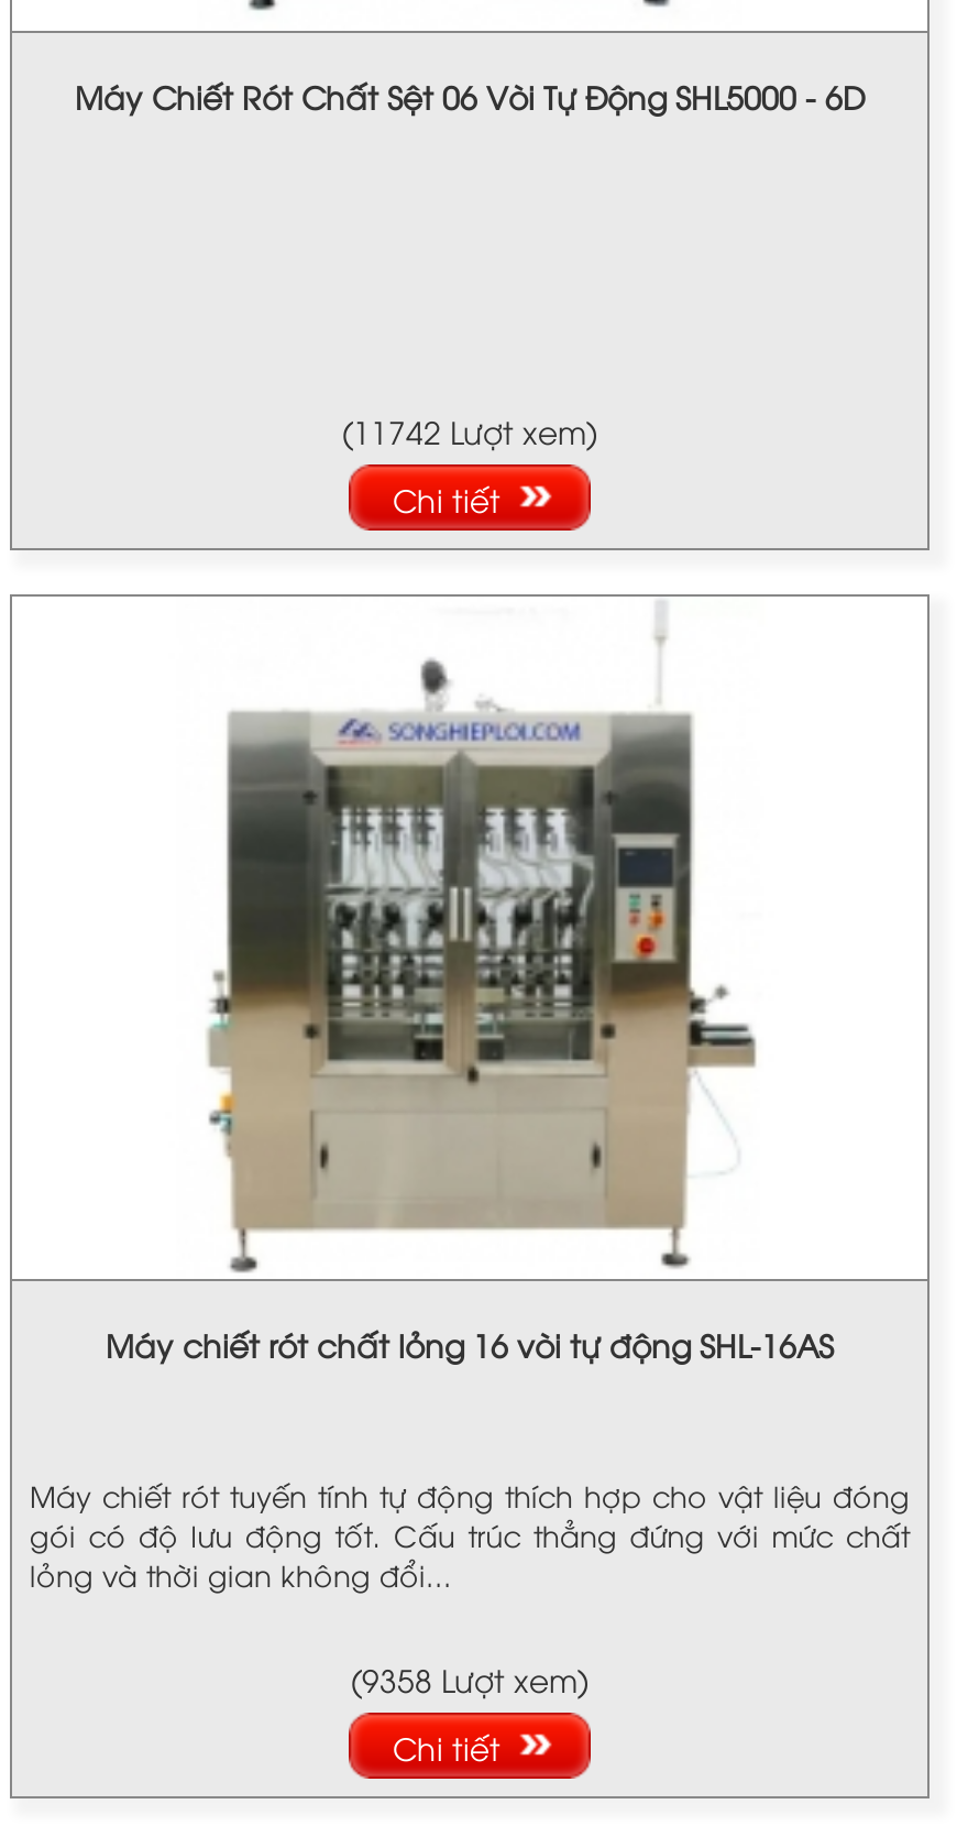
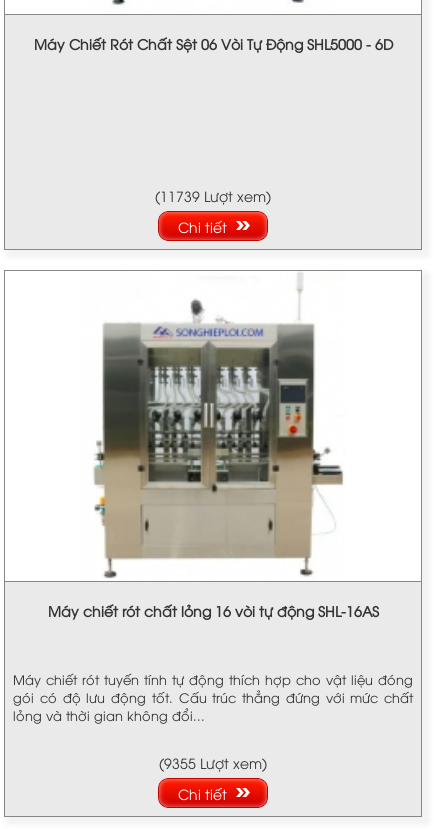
[342,410,597,451] (11742 Lượt xem) -> [155,186,271,205] (11739 Lượt xem)
[351,1658,588,1700] (9358 Lượt xem) -> [159,753,267,772] (9355 Lượt xem)

